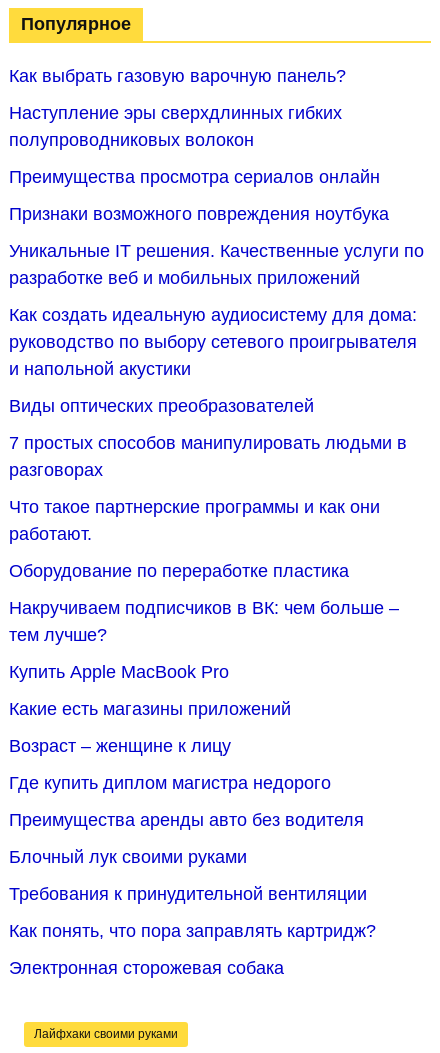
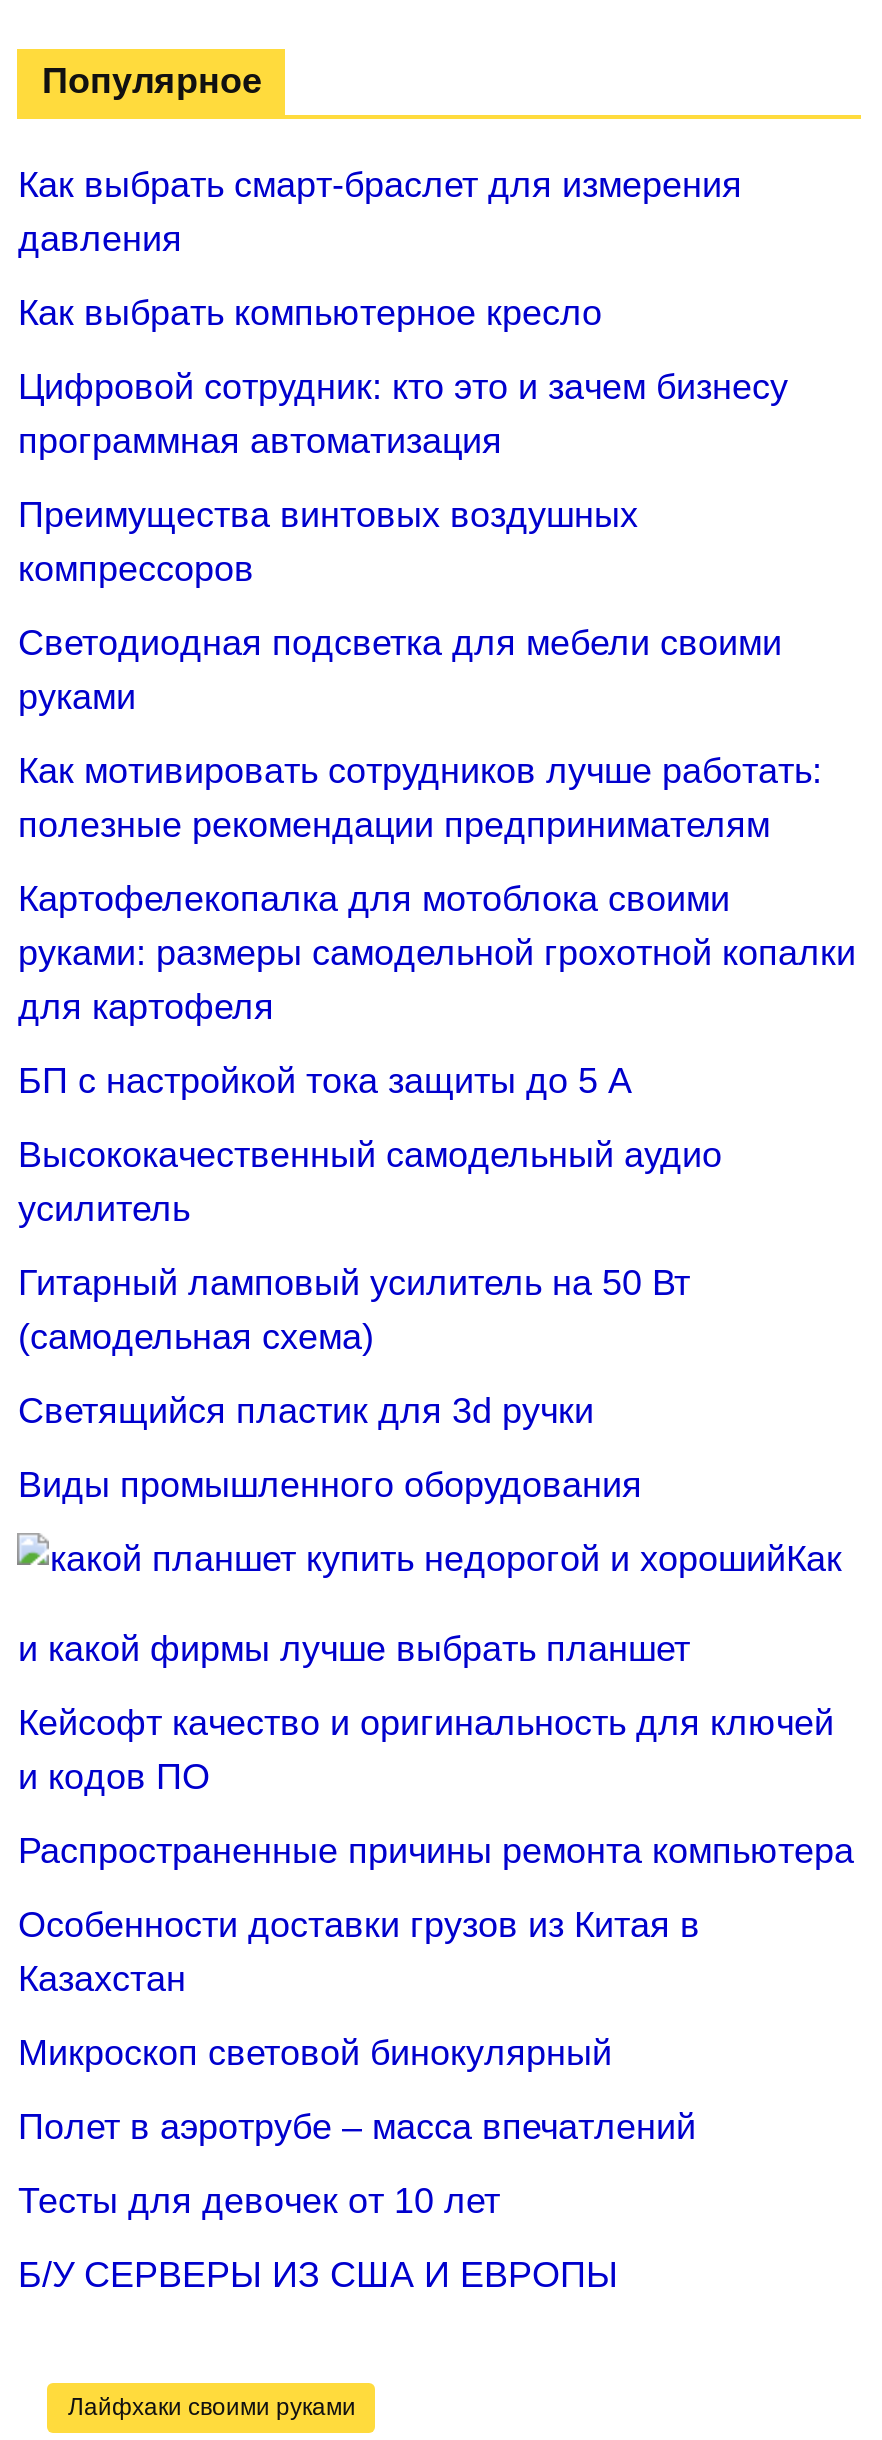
[9,66,424,978] Как выбрать газовую варочную панель? | Наступление эры сверхдлинных гибких | полупроводниковых волокон | Преимущества просмотра сериалов онлайн | Признаки возможного повреждения ноутбука | Уникальные IT решения. Качественные услуги по | разработке веб и мобильных приложений | Как создать идеальную аудиосистему для дома: | руководство по выбору сетевого проигрывателя | и напольной акустики | Виды оптических преобразователей | 7 простых способов манипулировать людьми в | разговорах | Что такое партнерские программы и как они | работают. | Оборудование по переработке пластика | Накручиваем подписчиков в ВК: чем больше – | тем лучше? | Купить Apple MacBook Pro | Какие есть магазины приложений | Возраст – женщине к лицу | Где купить диплом магистра недорого | Преимущества аренды авто без водителя | Блочный лук своими руками | Требования к принудительной вентиляции | Как понять, что пора заправлять картридж? | Электронная сторожевая собака -> [18,165,856,2295] Как выбрать смарт-браслет для измерения | давления | Как выбрать компьютерное кресло | Цифровой сотрудник: кто это и зачем бизнесу | программная автоматизация | Преимущества винтовых воздушных | компрессоров | Светодиодная подсветка для мебели своими | руками | Как мотивировать сотрудников лучше работать: | полезные рекомендации предпринимателям | Картофелекопалка для мотоблока своими | руками: размеры самодельной грохотной копалки | для картофеля | БП с настройкой тока защиты до 5 А | Высококачественный самодельный аудио | усилитель | Гитарный ламповый усилитель на 50 Вт | (самодельная схема) | Светящийся пластик для 3d ручки | Виды промышленного оборудования | Как | и какой фирмы лучше выбрать планшет | Кейсофт качество и оригинальность для ключей | и кодов ПО | Распространенные причины ремонта компьютера | Особенности доставки грузов из Китая в | Казахстан | Микроскоп световой бинокулярный | Полет в аэротрубе – масса впечатлений | Тесты для девочек от 10 лет | Б/У СЕРВЕРЫ ИЗ США И ЕВРОПЫ

